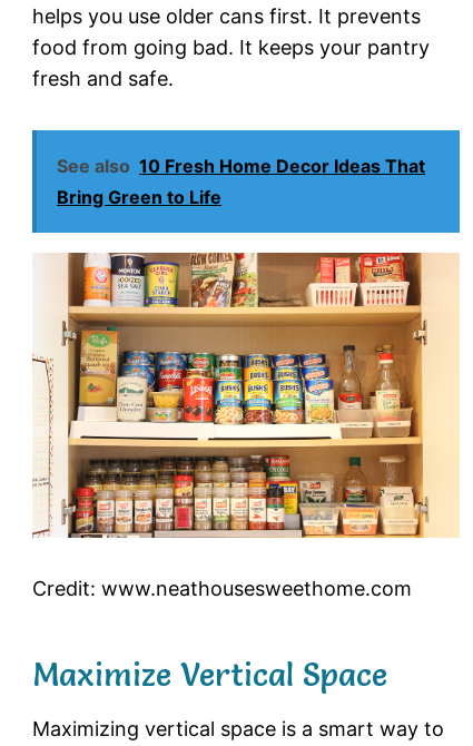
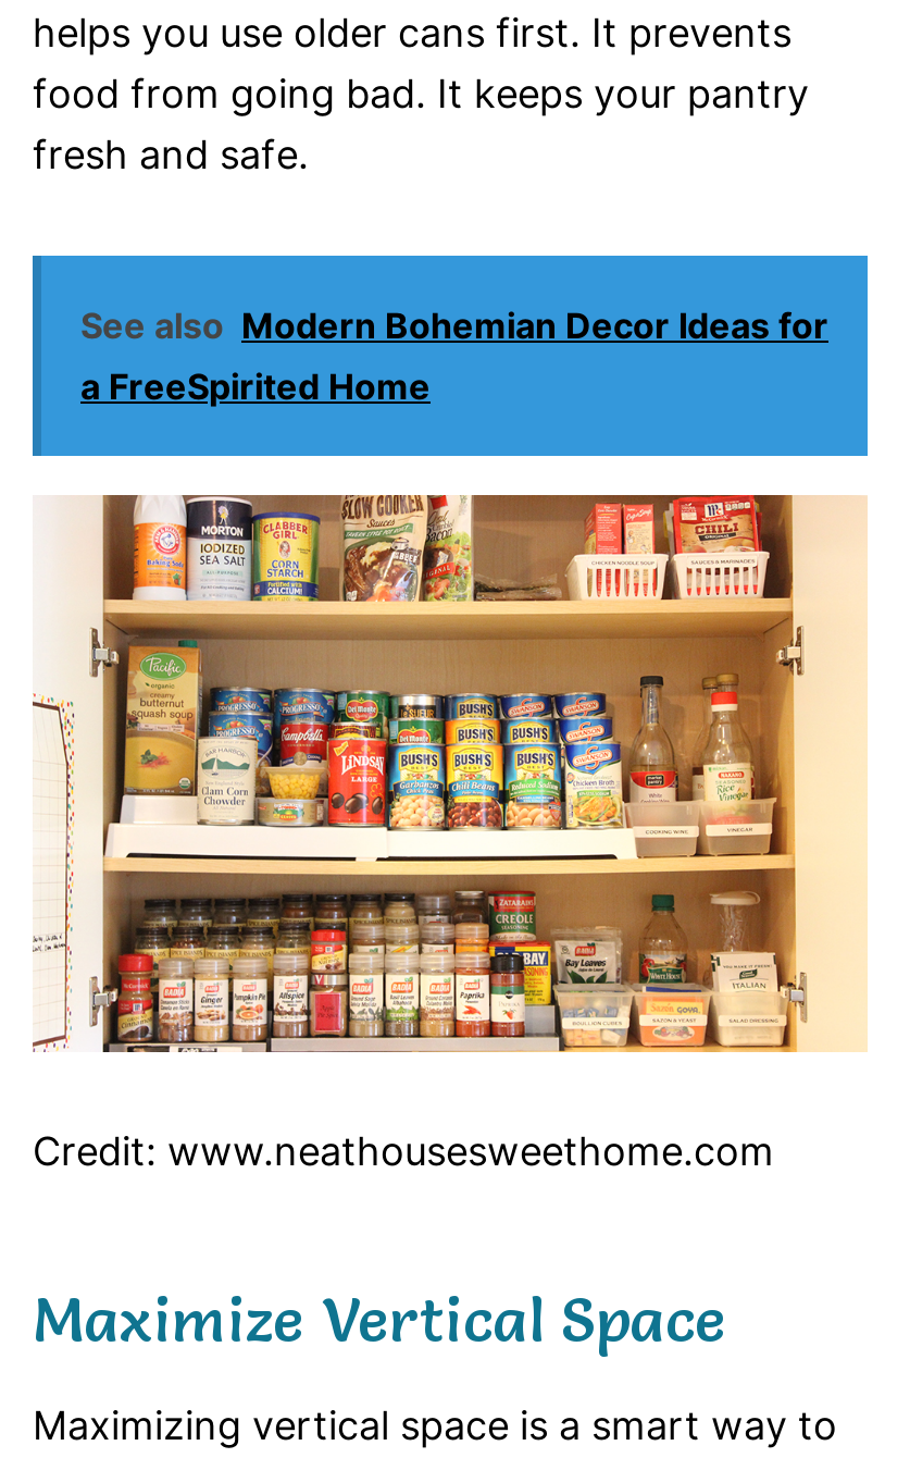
[57,155,425,208] See also 10 Fresh Home Decor Ideas That | Bring Green to Life -> [80,302,828,407] See also Modern Bohemian Decor Ideas for | a FreeSpirited Home

